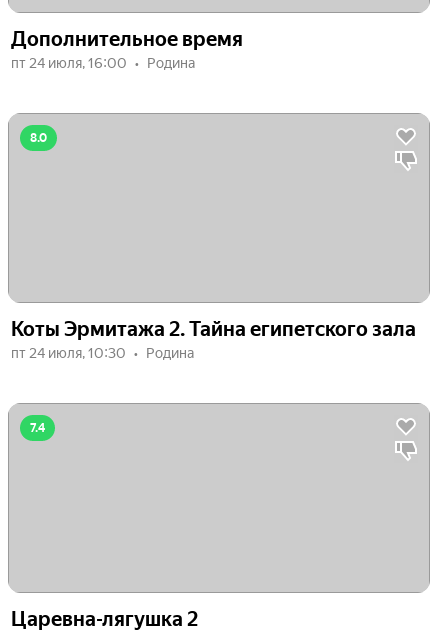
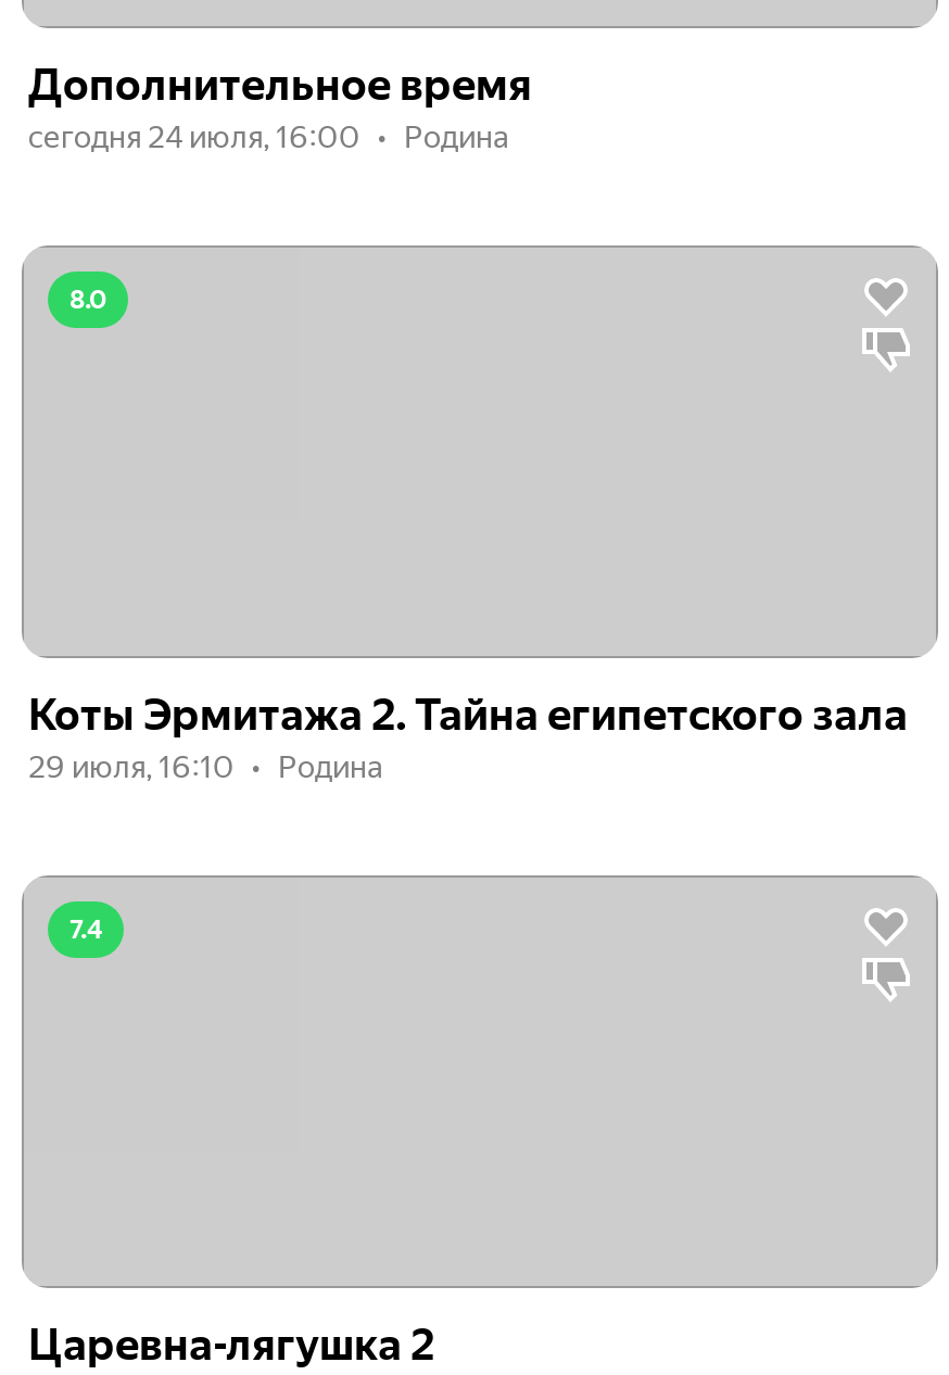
[11,55,195,71] пт 24 июля, 16:00 Родина -> [28,119,508,154] сегодня 24 июля, 16:00 Родина
[11,345,194,361] пт 24 июля, 10:30 Родина -> [28,749,382,784] 29 июля, 16:10 Родина

